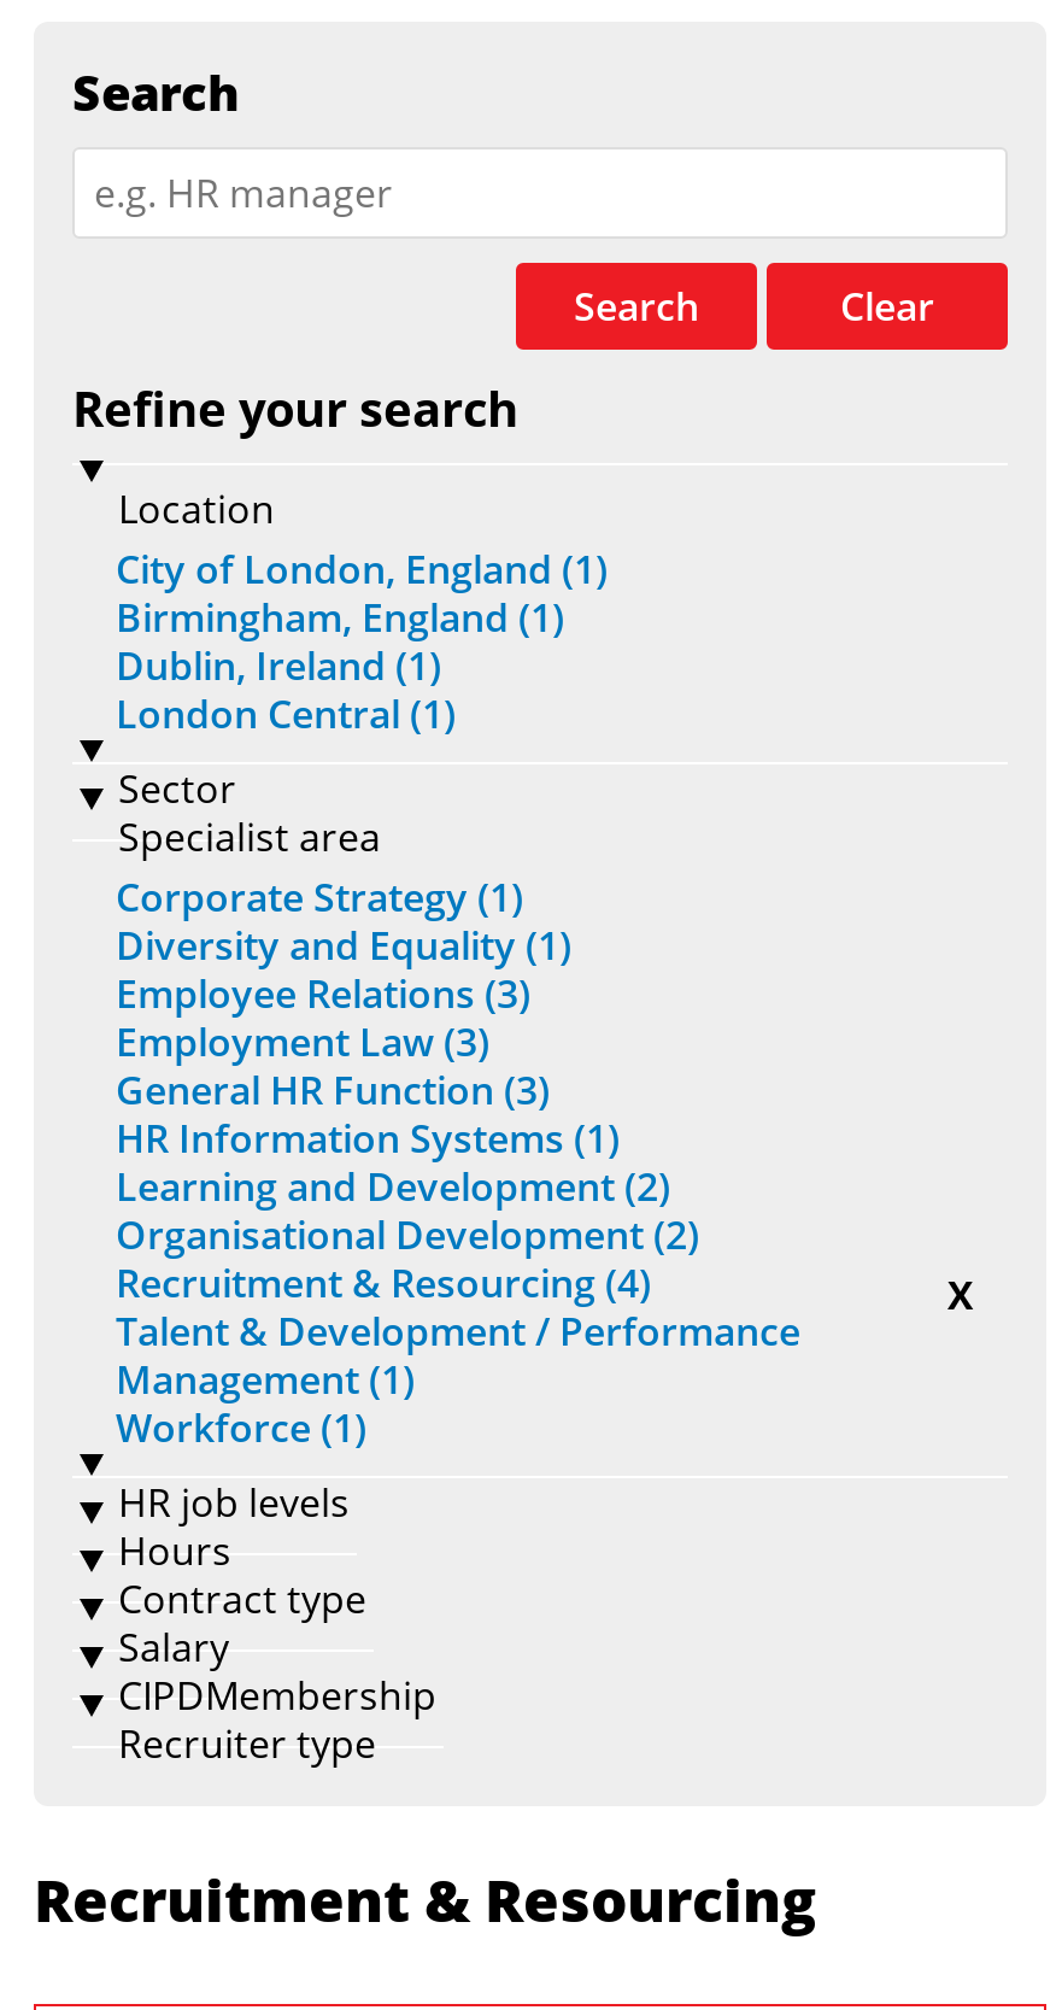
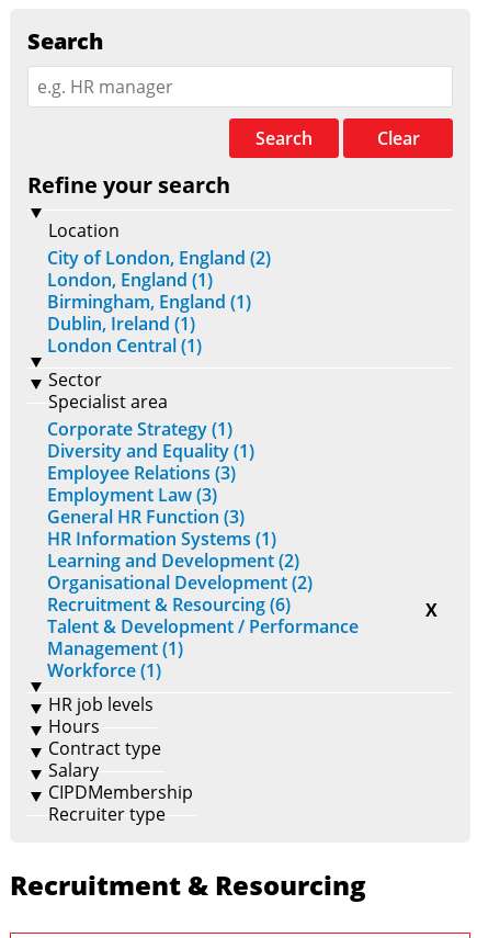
[116,543,608,596] City of London, England (1) -> [47,246,271,292] City of London, England (2) | London, England (1)
[116,1256,651,1309] Recruitment & Resourcing (4) -> [47,592,291,617] Recruitment & Resourcing (6)

